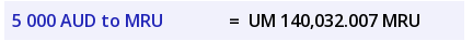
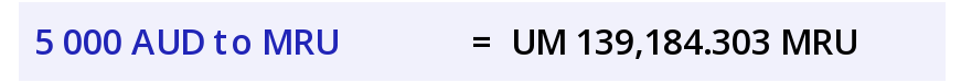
[229,9,420,32] = UM 140,032.007 MRU -> [471,17,857,66] = UM 139,184.303 MRU

